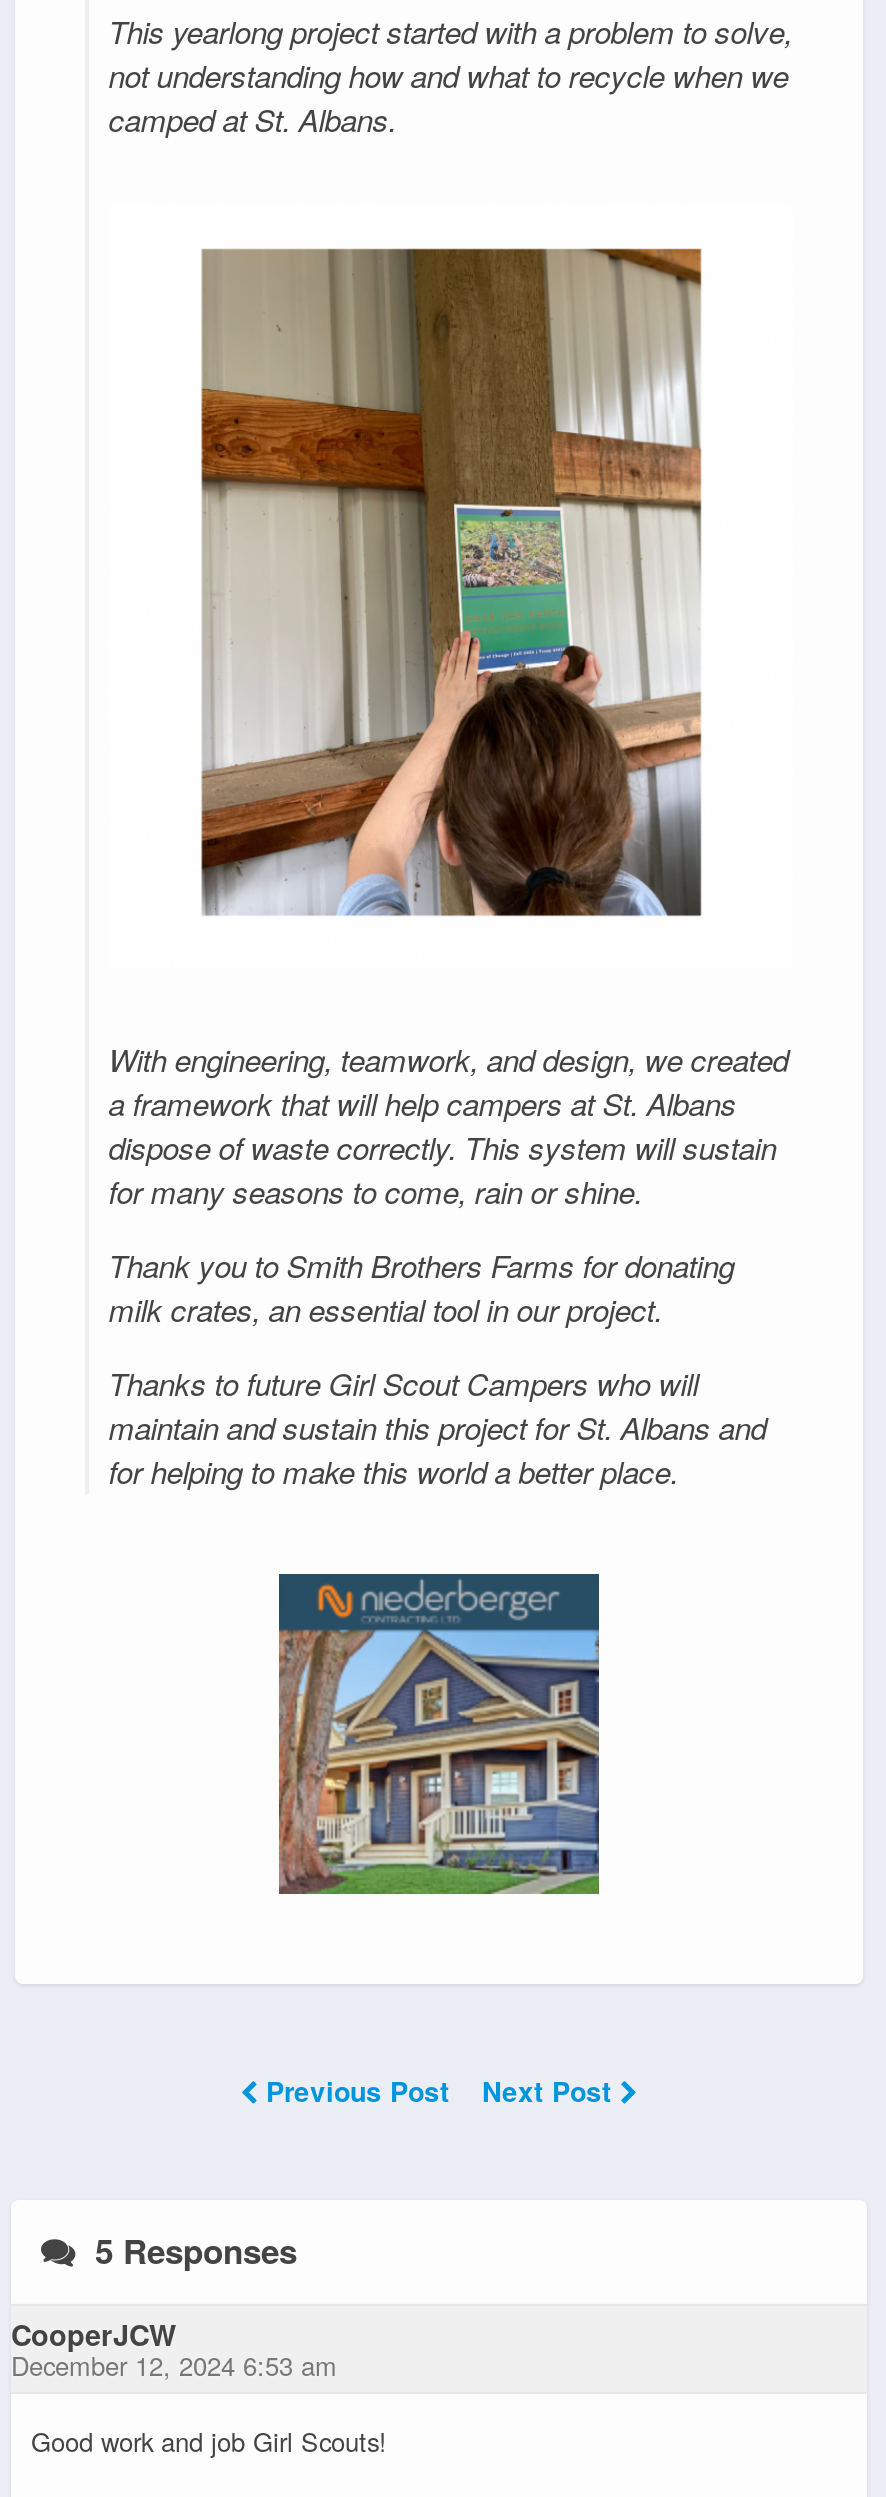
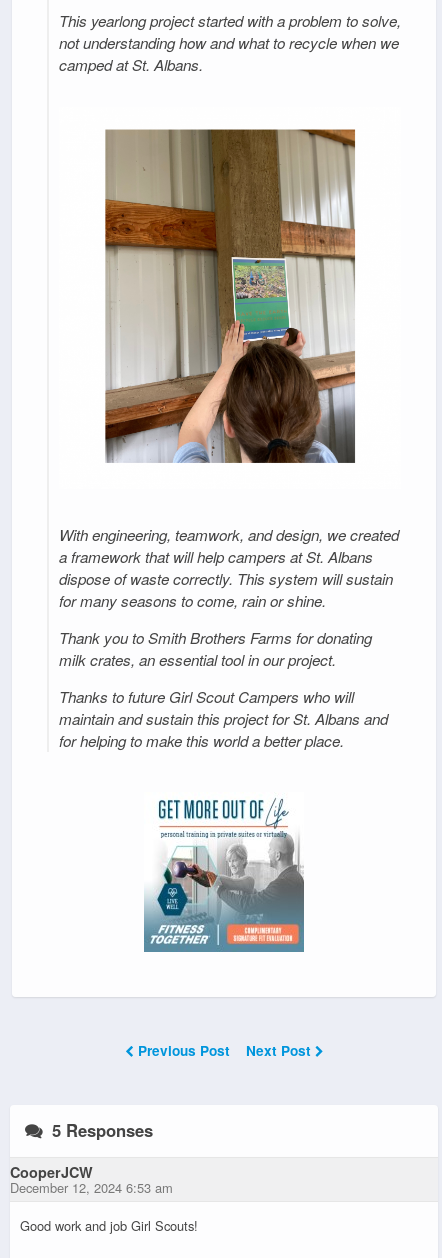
[277,1572,601,1896] [image] -> [144,792,305,953] [image]

